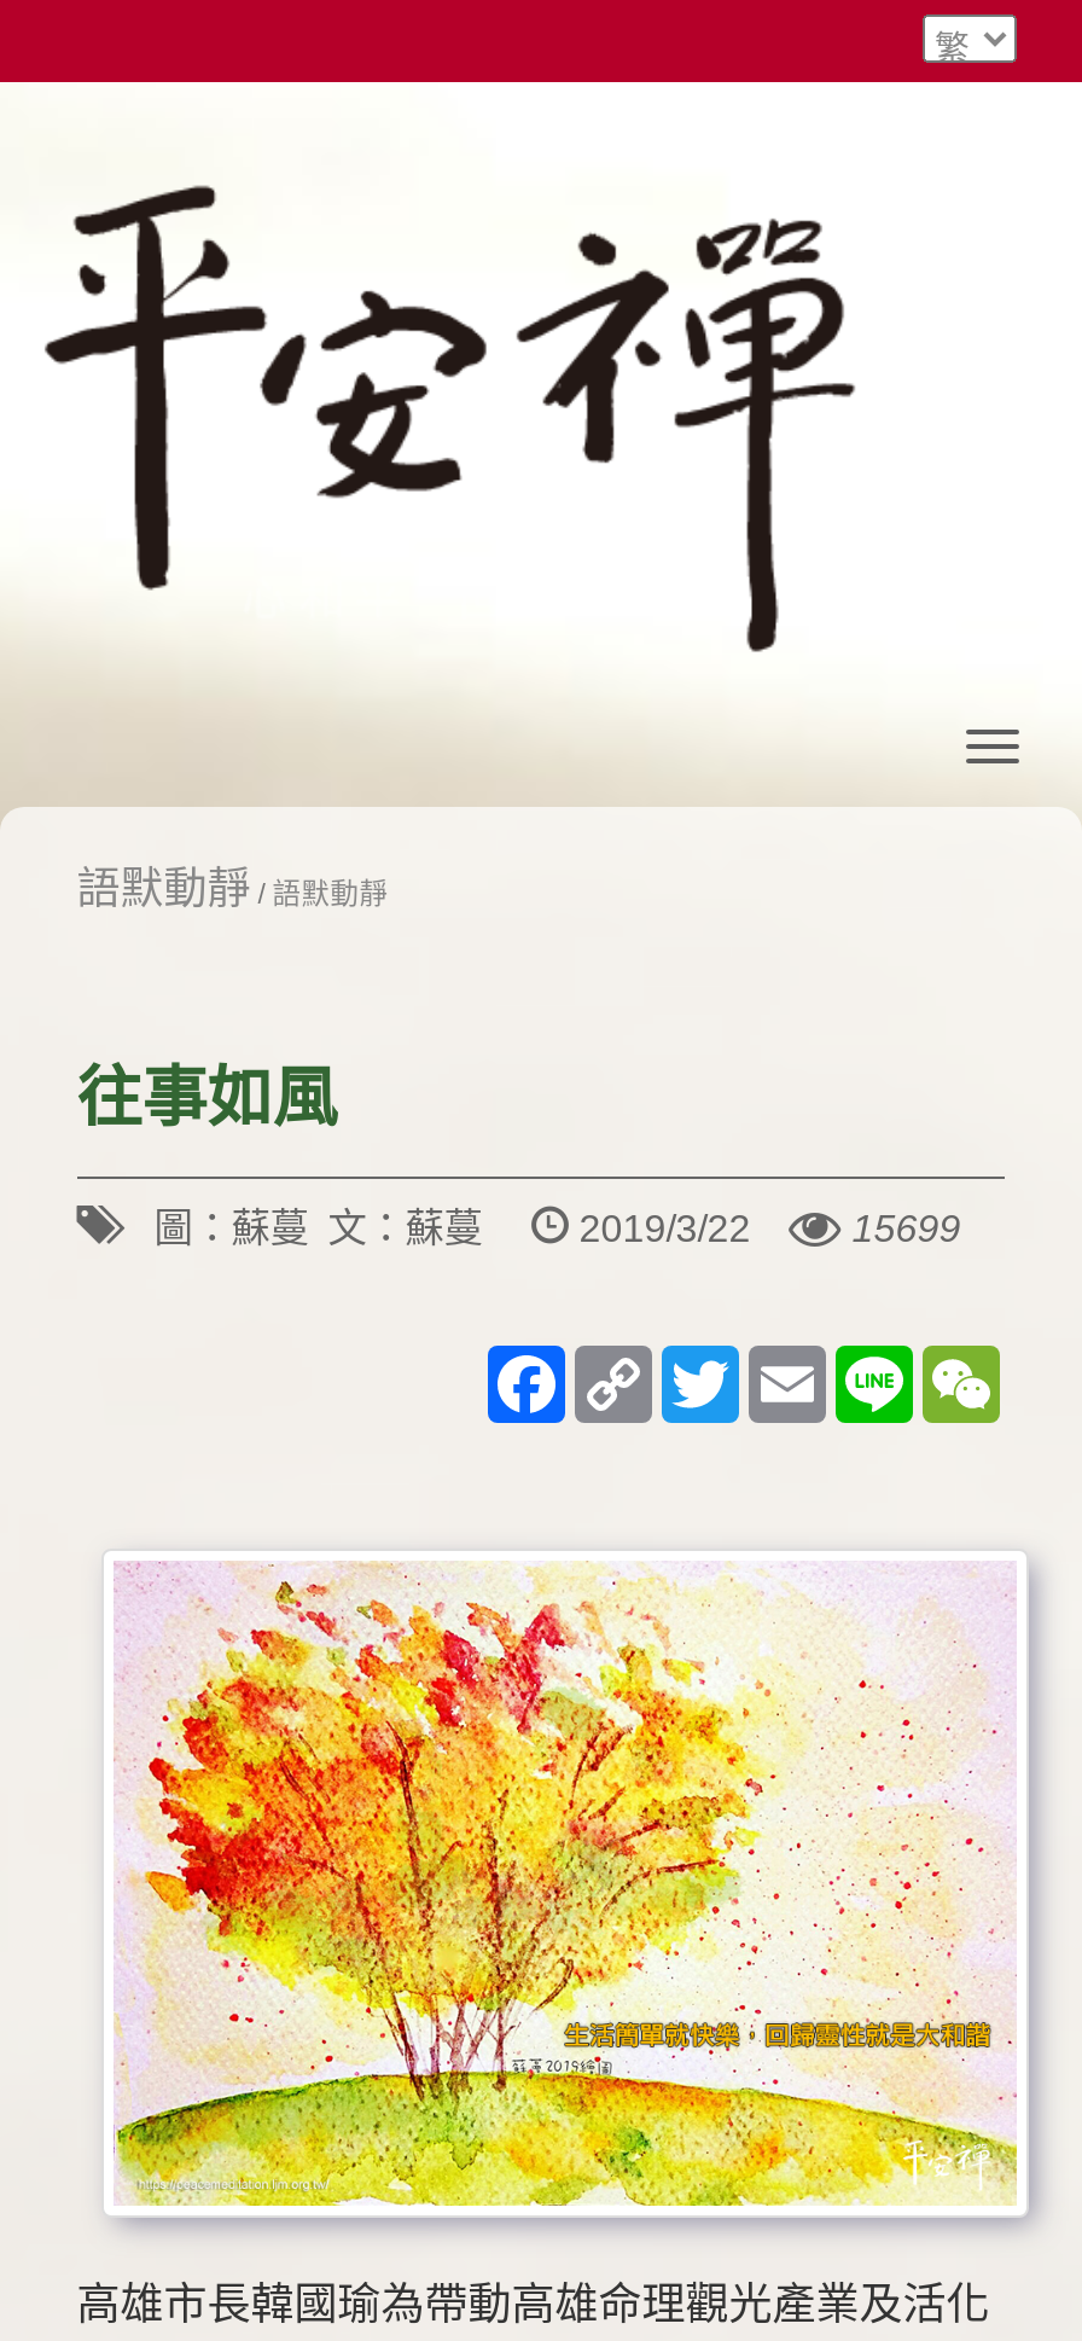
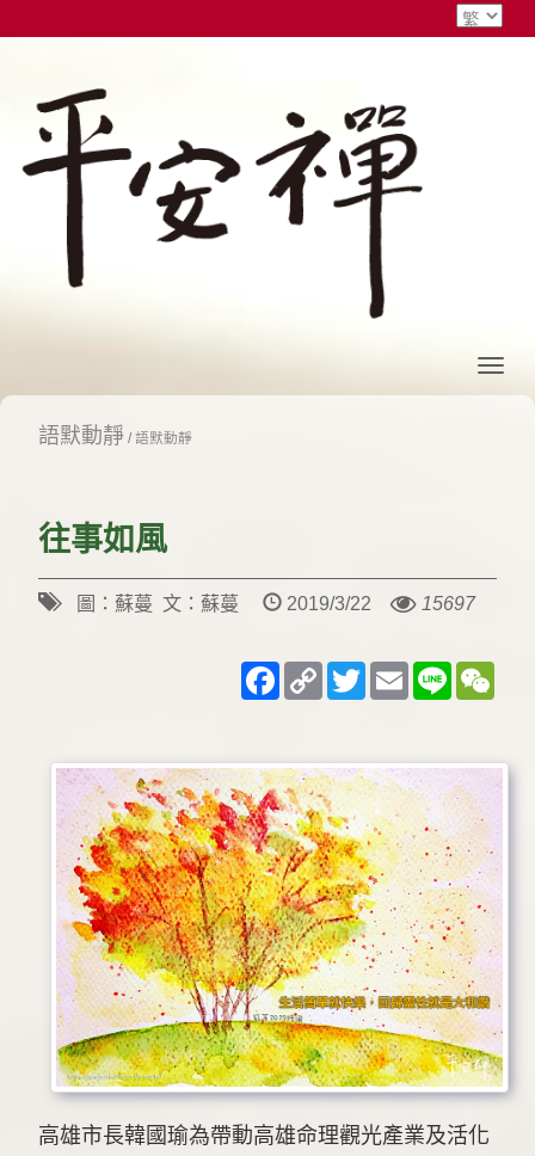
[842,1205,961,1249] 15699 -> [416,592,475,614] 15697

